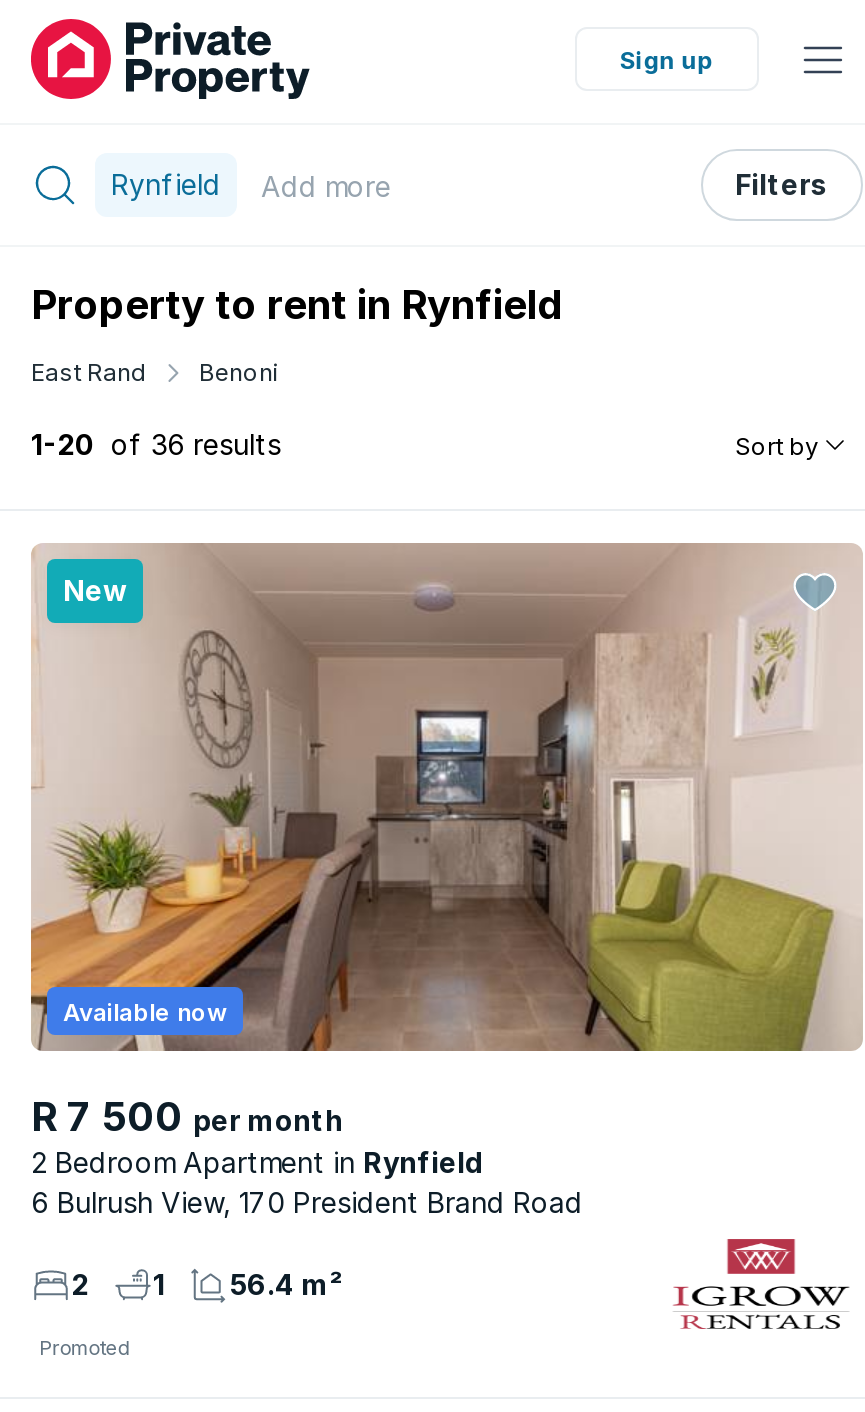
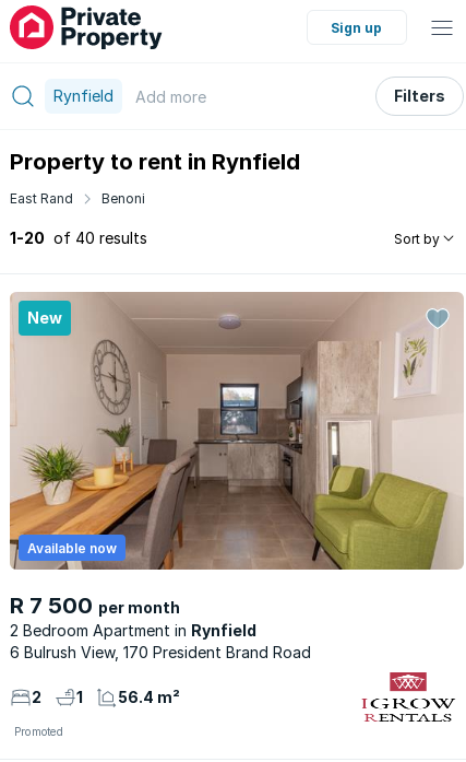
[31,428,281,462] 1-20 of 36 results -> [10,229,147,248] 1-20 of 40 results

